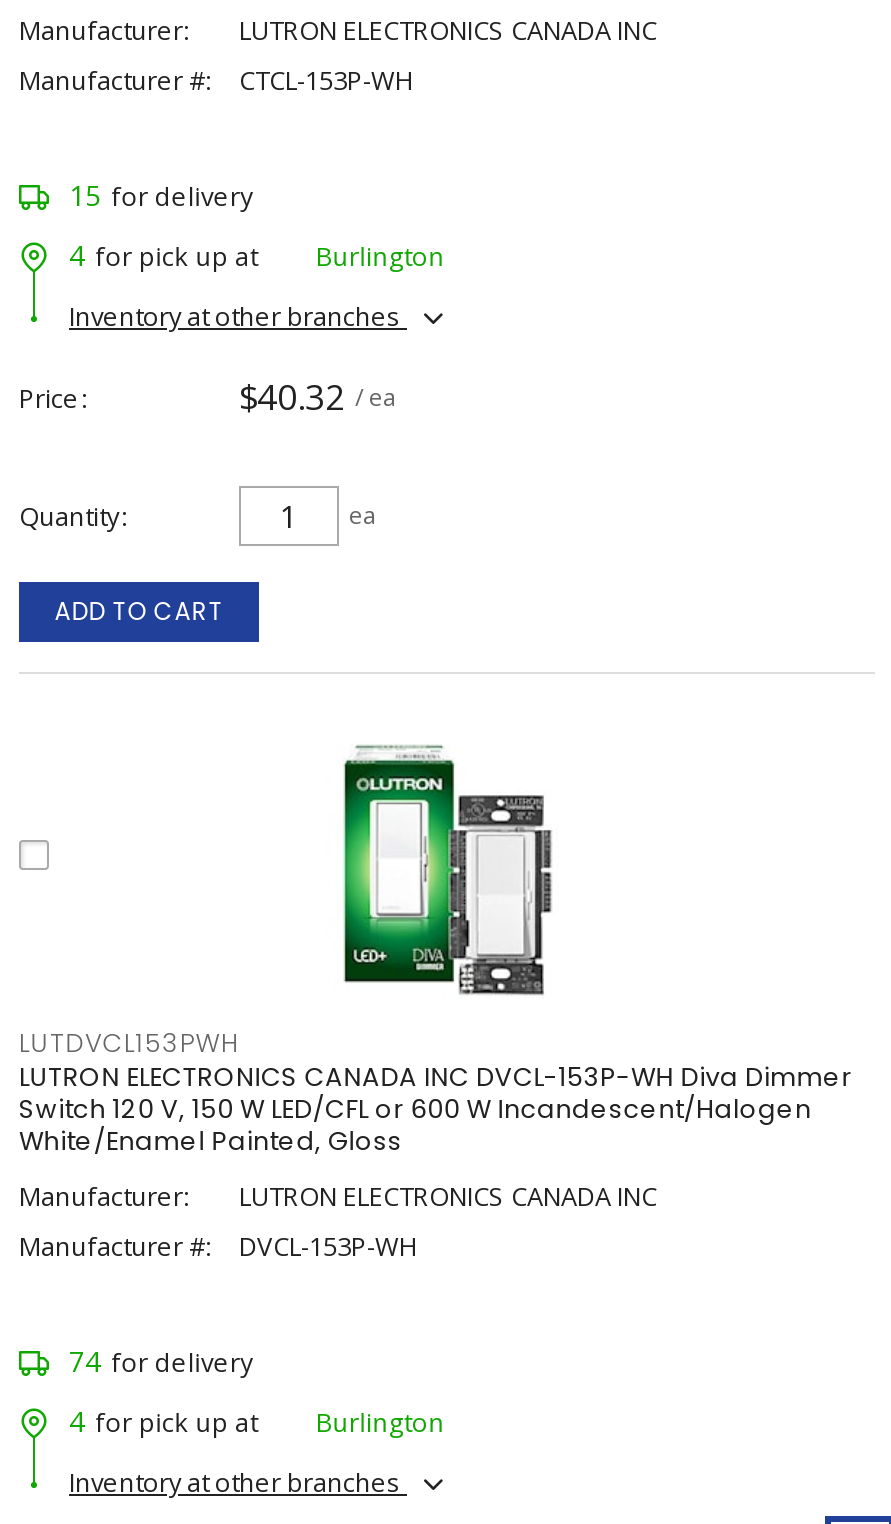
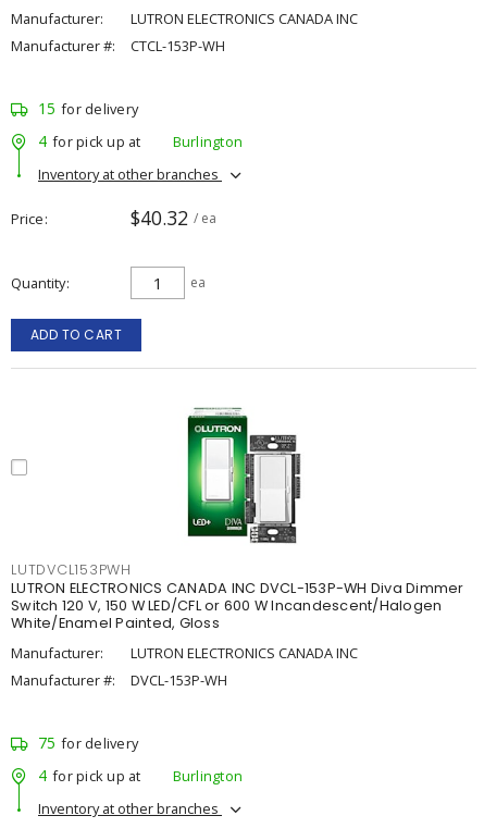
[69,1342,253,1380] 74 for delivery -> [38,732,138,753] 75 for delivery

